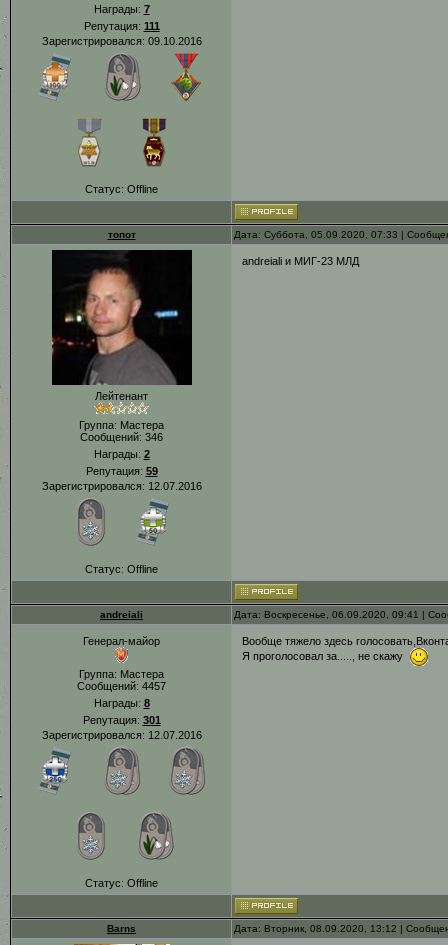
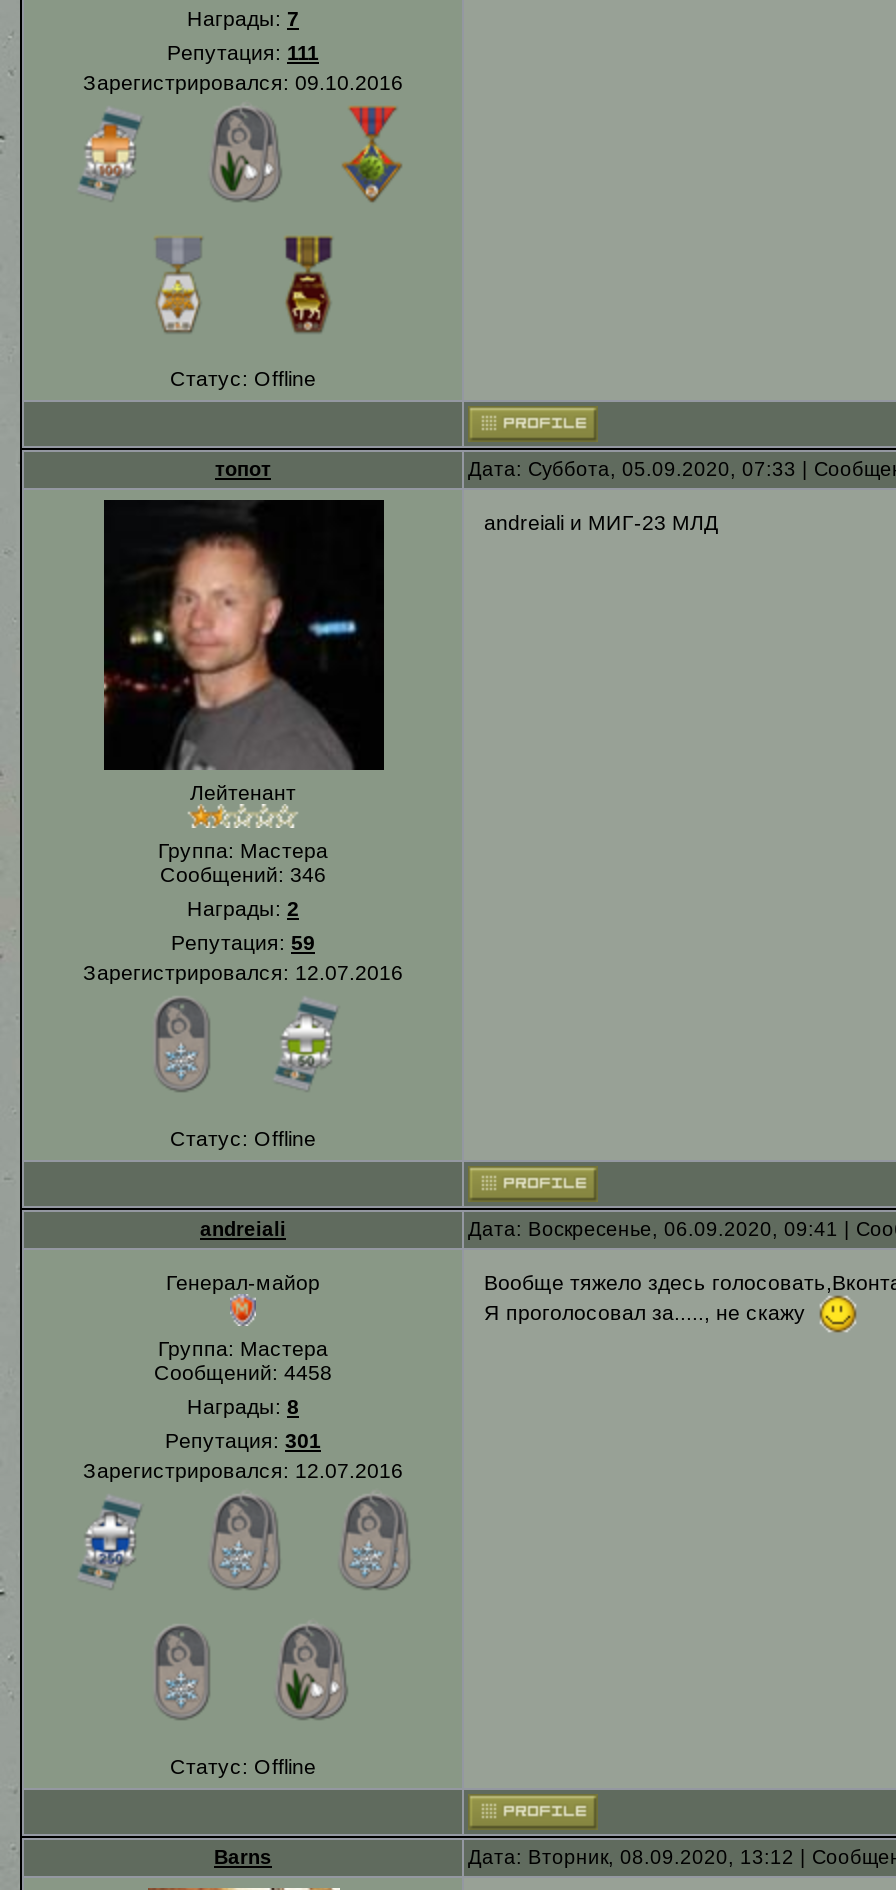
[77,680,166,692] Сообщений: 4457 -> [154,1360,332,1384] Сообщений: 4458

